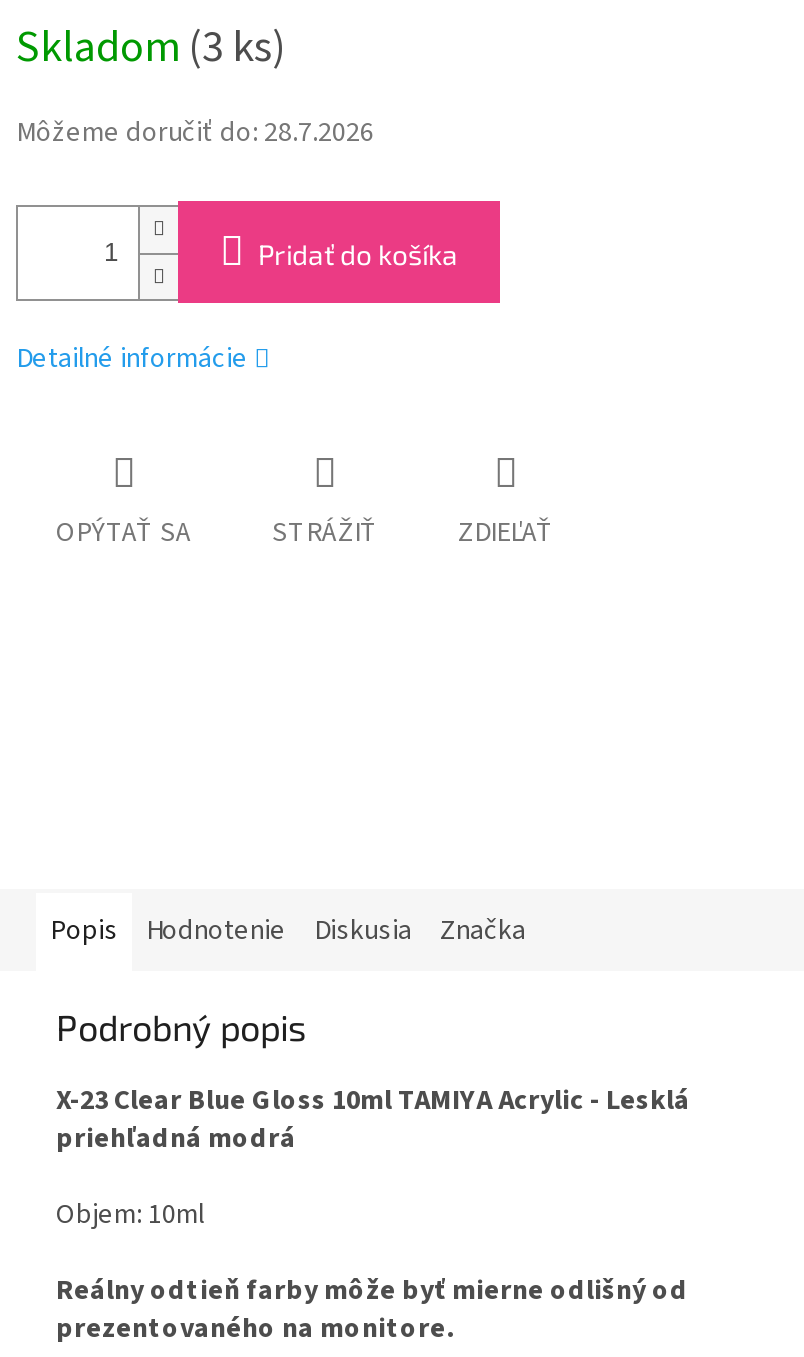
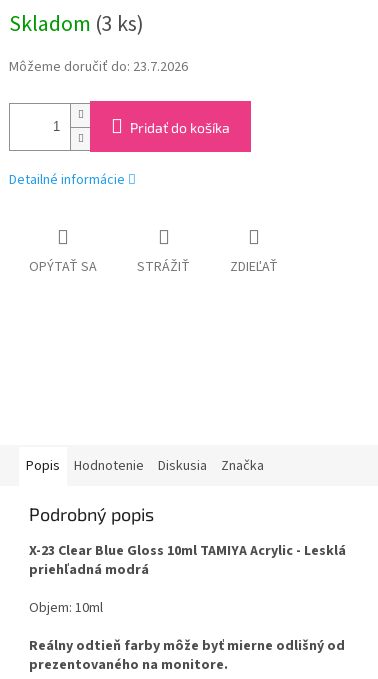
[16,114,374,154] Môžeme doručiť do: 28.7.2026 -> [9,57,188,77] Môžeme doručiť do: 23.7.2026

